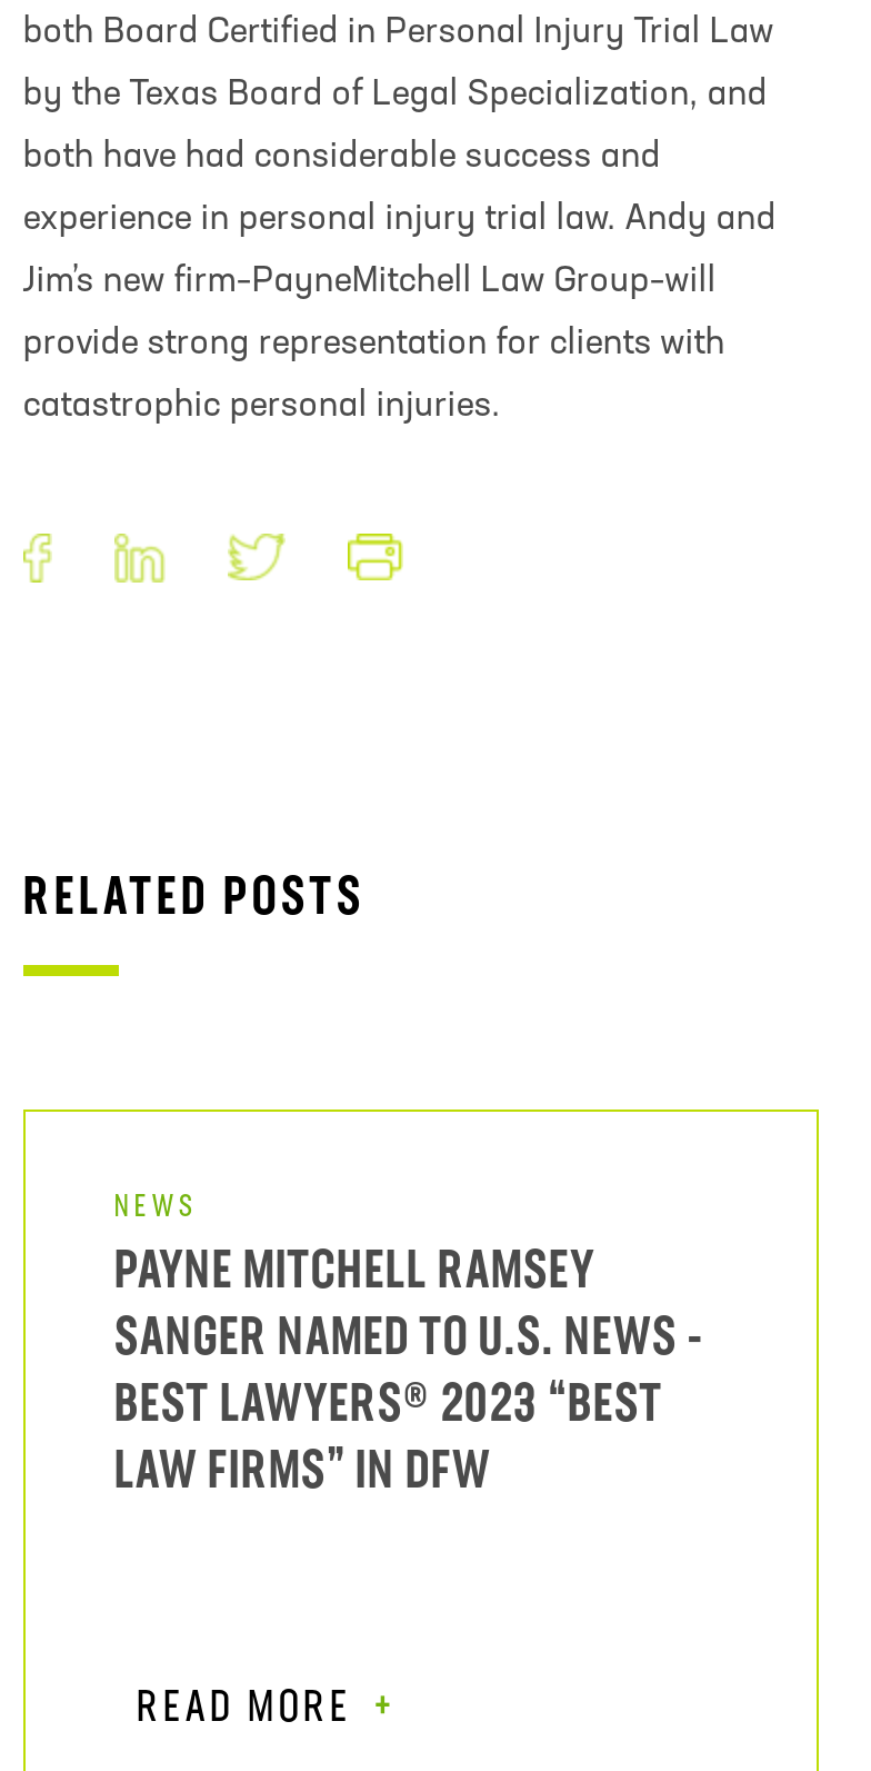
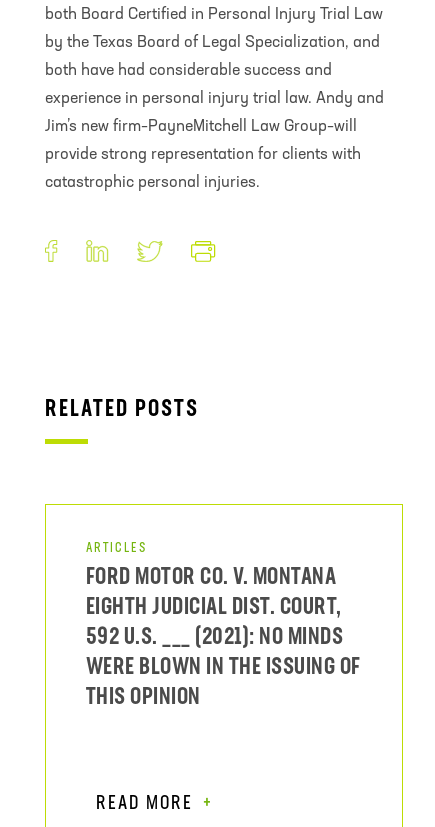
[114,1191,704,1500] NEWS | PAYNE MITCHELL RAMSEY | SANGER NAMED TO U.S. NEWS - | BEST LAWYERS® 2023 “BEST | LAW FIRMS” IN DFW -> [86,541,361,710] ARTICLES | FORD MOTOR CO. V. MONTANA | EIGHTH JUDICIAL DIST. COURT, | 592 U.S. ___ (2021): NO MINDS | WERE BLOWN IN THE ISSUING OF | THIS OPINION

